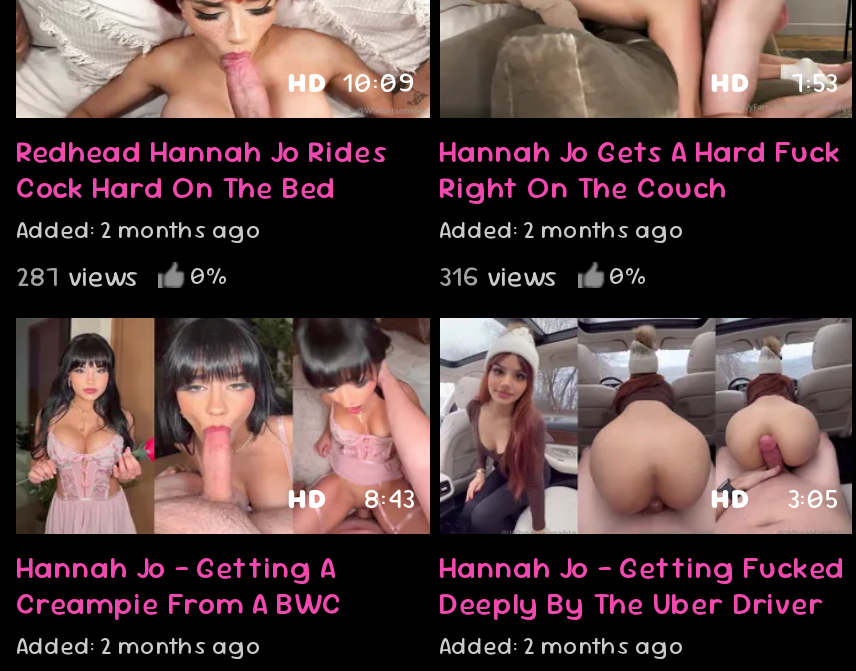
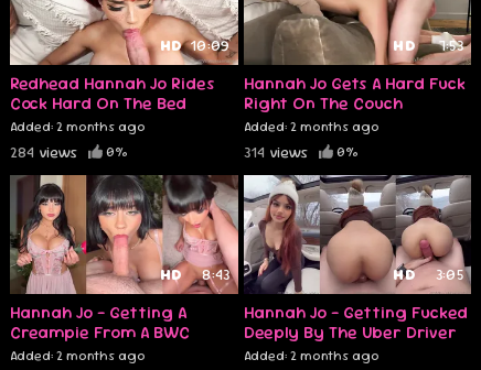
[16,259,230,295] 287 views 0% -> [10,142,128,162] 284 views 0%
[439,259,649,295] 316 views 0% -> [243,142,358,162] 314 views 0%

